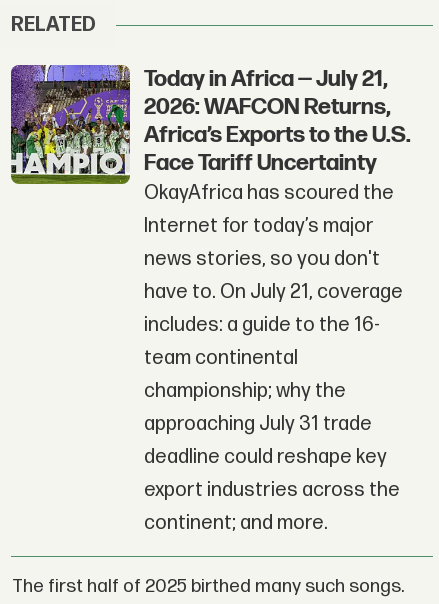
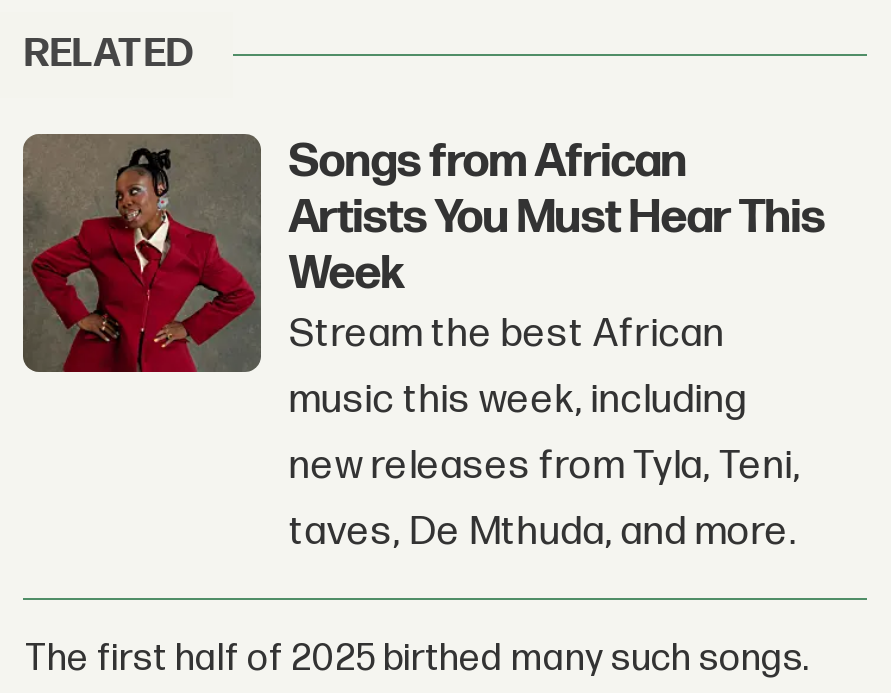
[10,64,411,535] [image] | Today in Africa — July 21, | 2026: WAFCON Returns, | Africa’s Exports to the U.S. | Face Tariff Uncertainty | OkayAfrica has scoured the | Internet for today’s major | news stories, so you don't | have to. On July 21, coverage | includes: a guide to the 16- | team continental | championship; why the | approaching July 31 trade | deadline could reshape key | export industries across the | continent; and more. -> [21,132,825,556] [image] | Songs from African | Artists You Must Hear This | Week | Stream the best African | music this week, including | new releases from Tyla, Teni, | taves, De Mthuda, and more.

